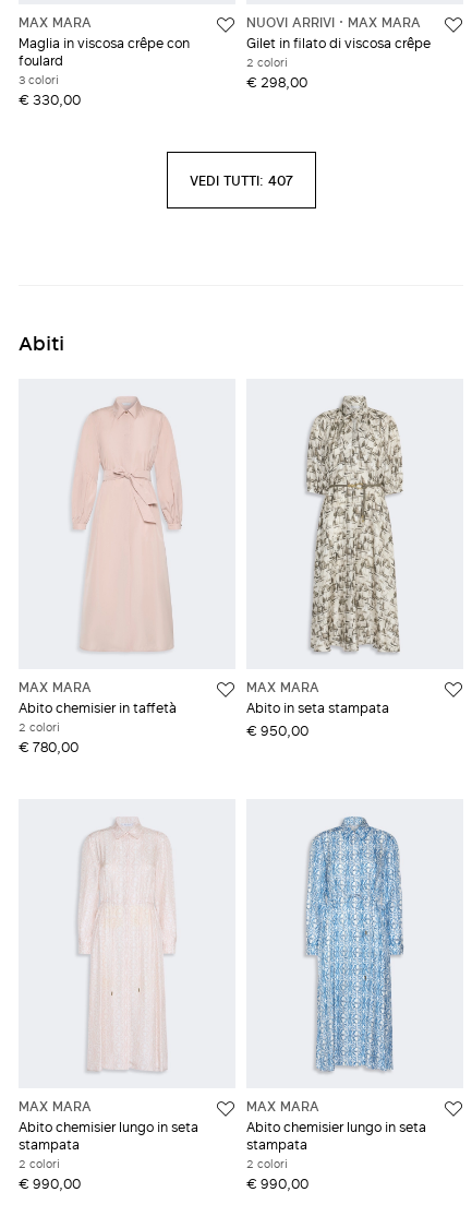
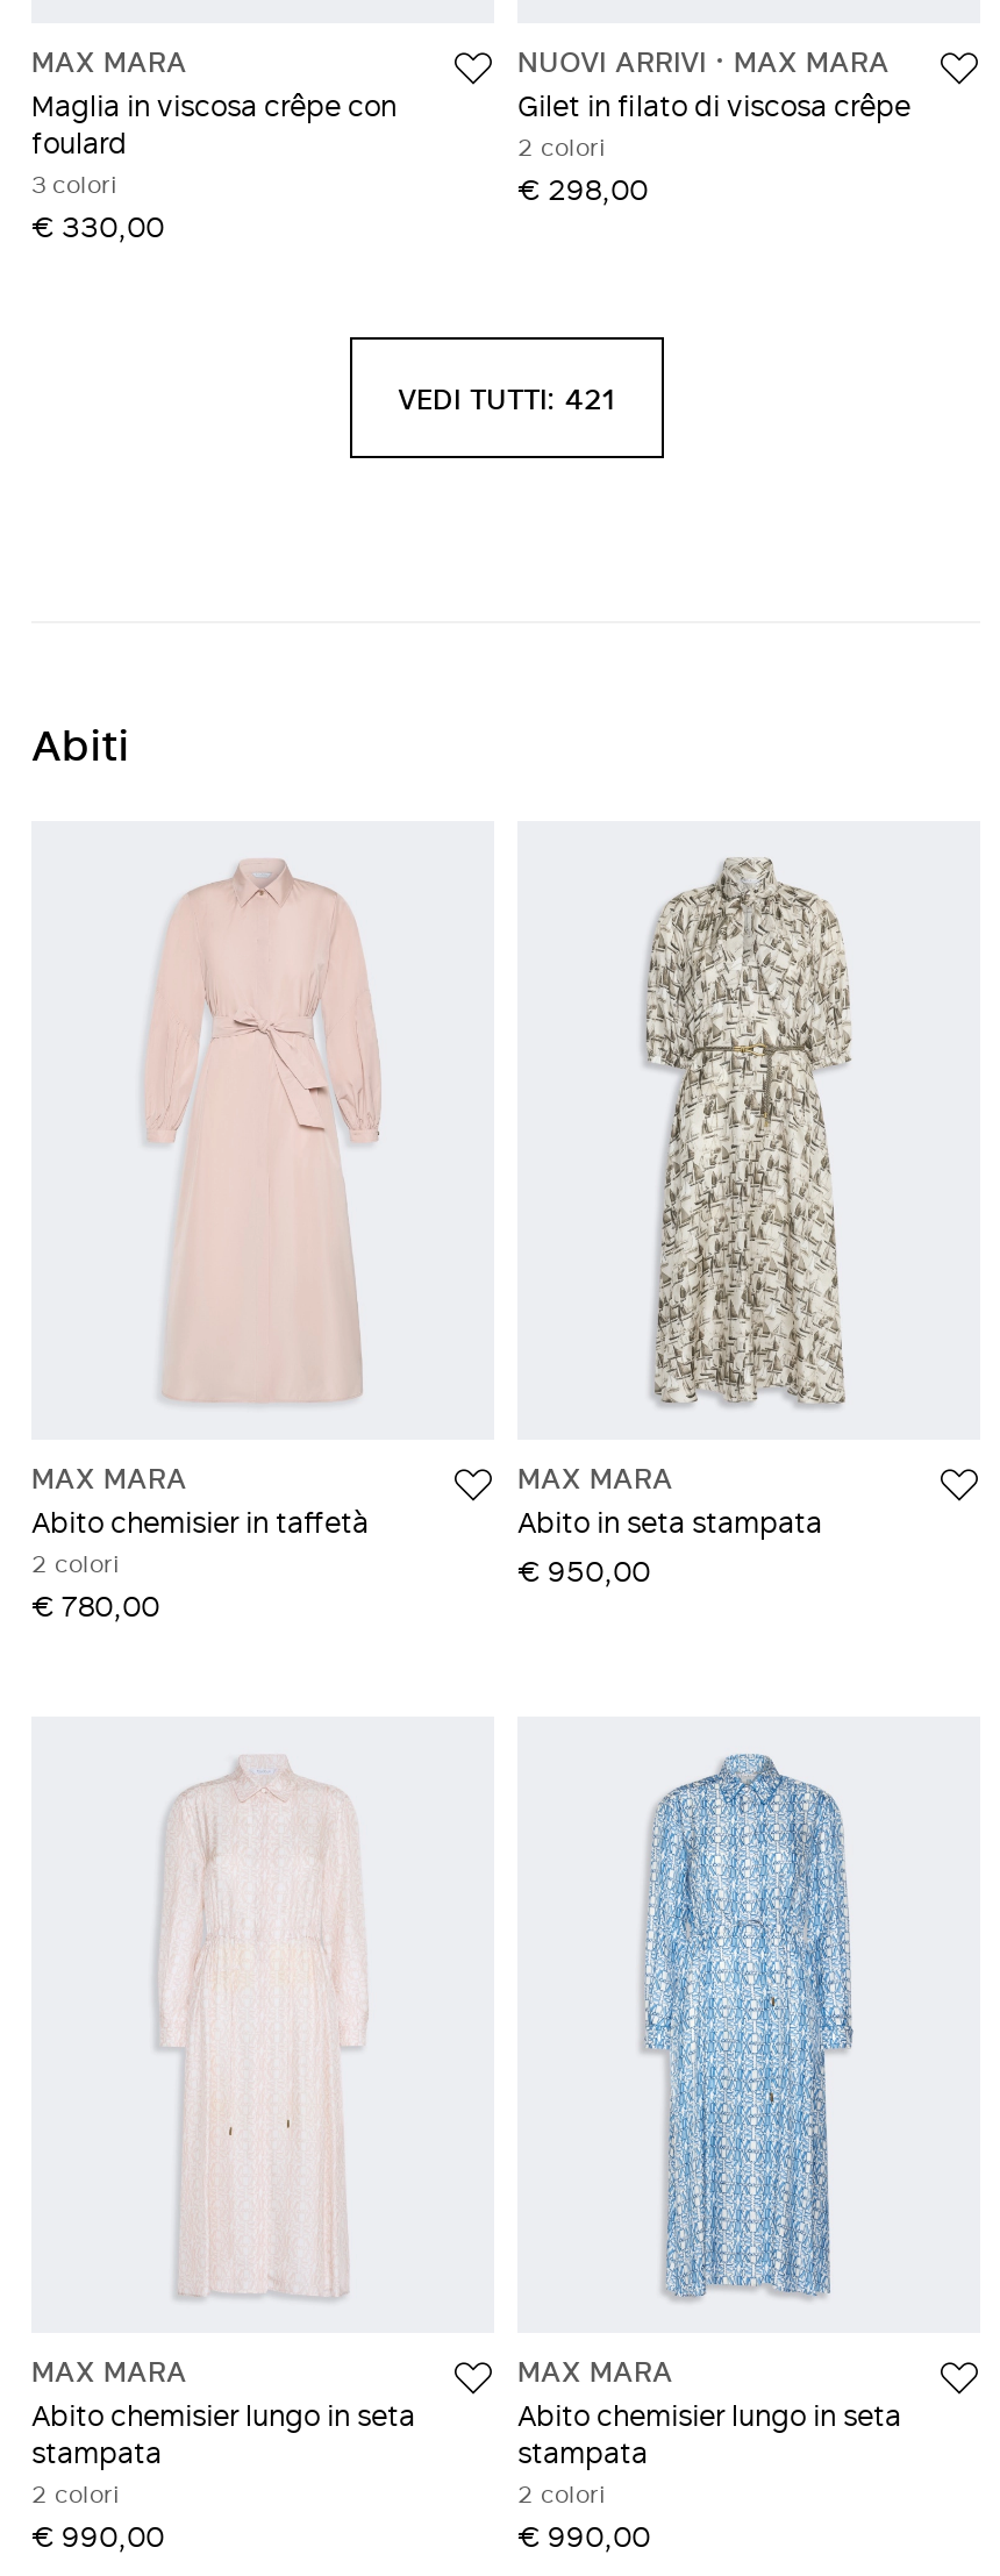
[189,171,293,190] VEDI TUTTI: 407 -> [398,378,614,419] VEDI TUTTI: 421

